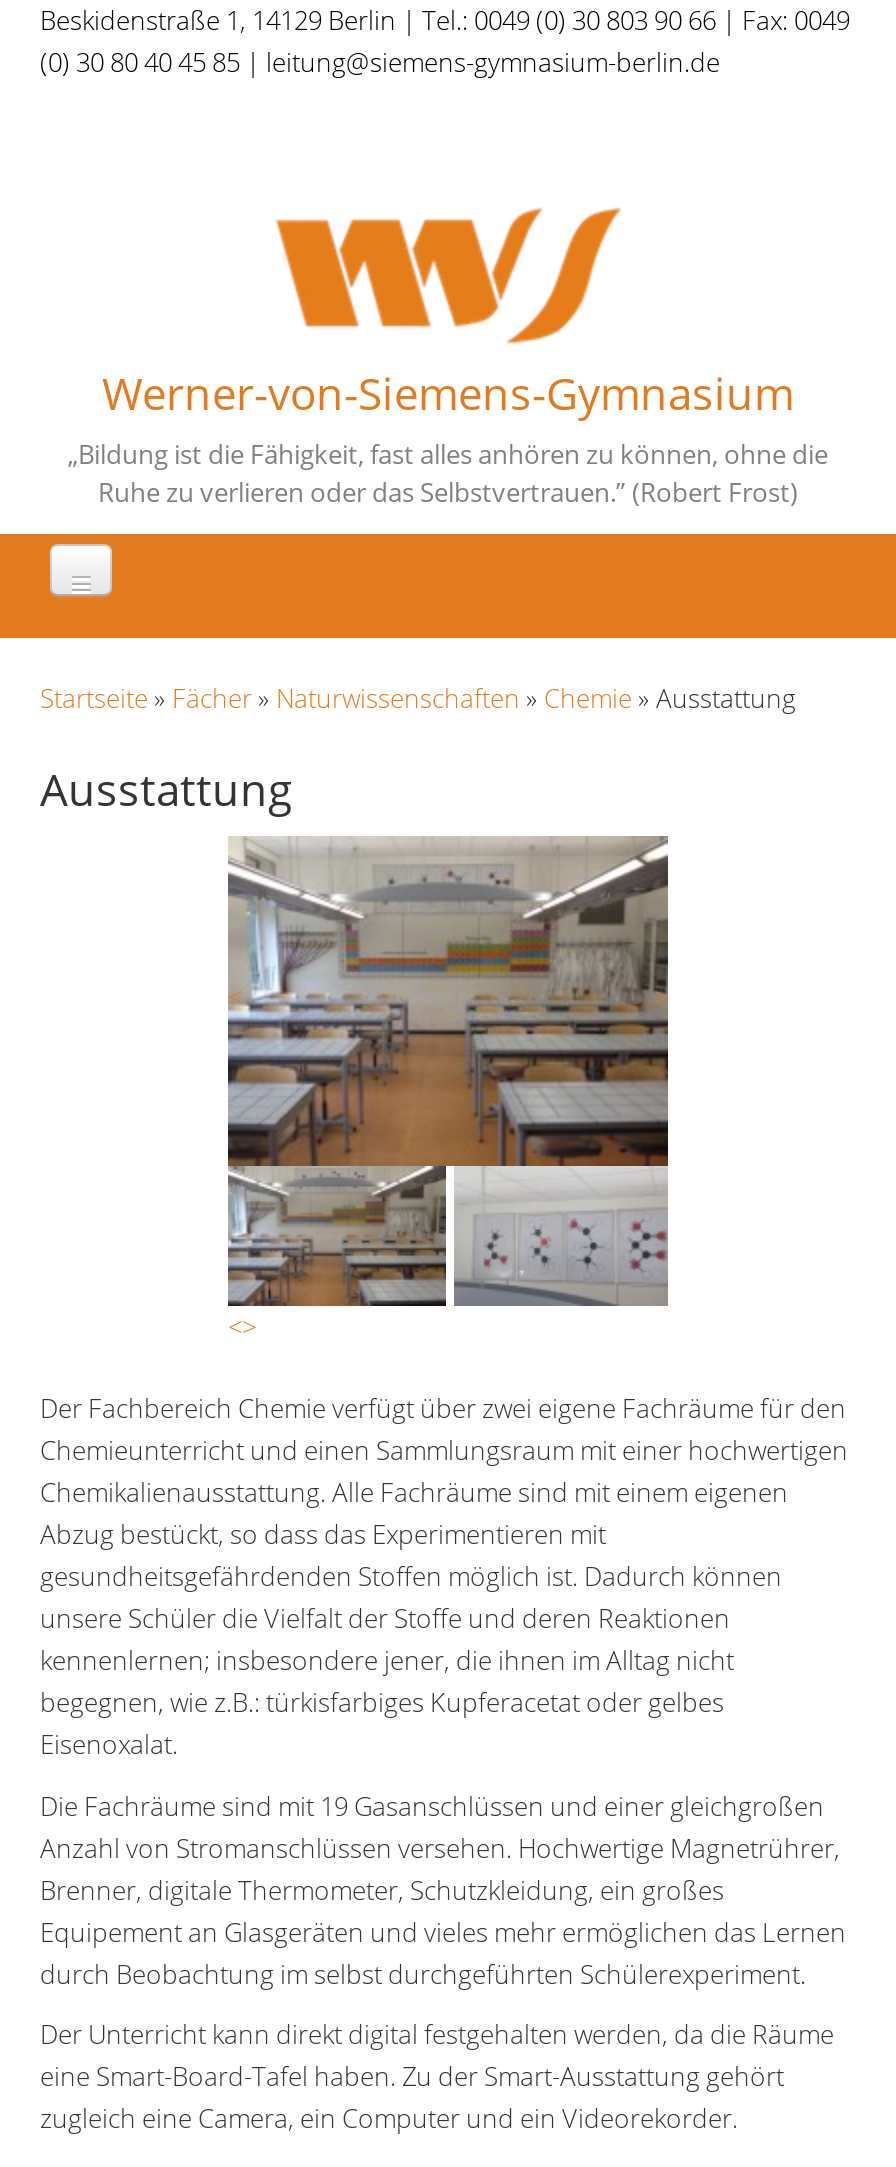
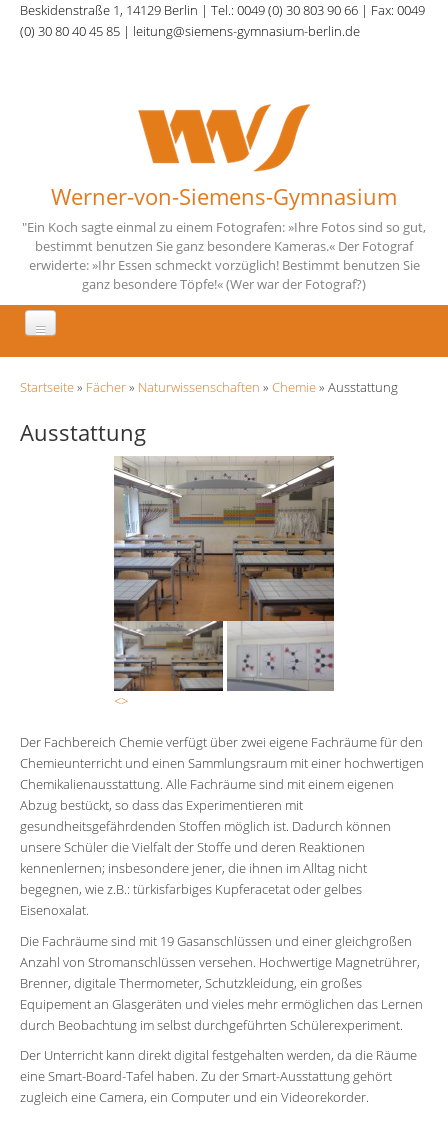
[68,436,828,510] „Bildung ist die Fähigkeit, fast alles anhören zu können, ohne die | Ruhe zu verlieren oder das Selbstvertrauen.” (Robert Frost) -> [22,218,426,293] "Ein Koch sagte einmal zu einem Fotografen: »Ihre Fotos sind so gut, | bestimmt benutzen Sie ganz besondere Kameras.« Der Fotograf | erwiderte: »Ihr Essen schmeckt vorzüglich! Bestimmt benutzen Sie | ganz besondere Töpfe!« (Wer war der Fotograf?)

